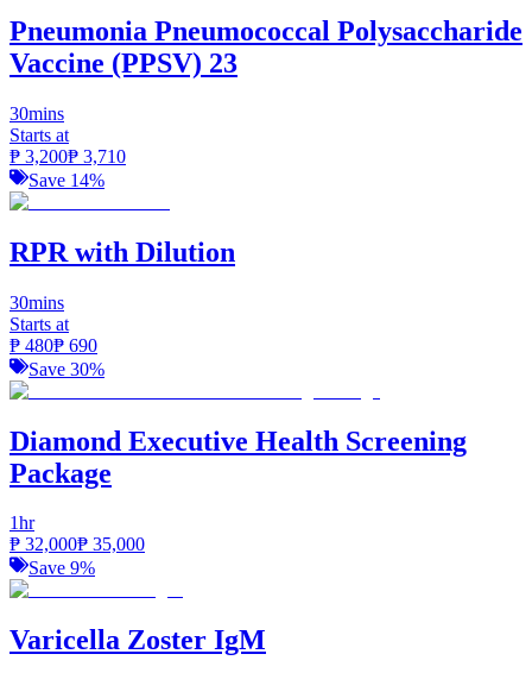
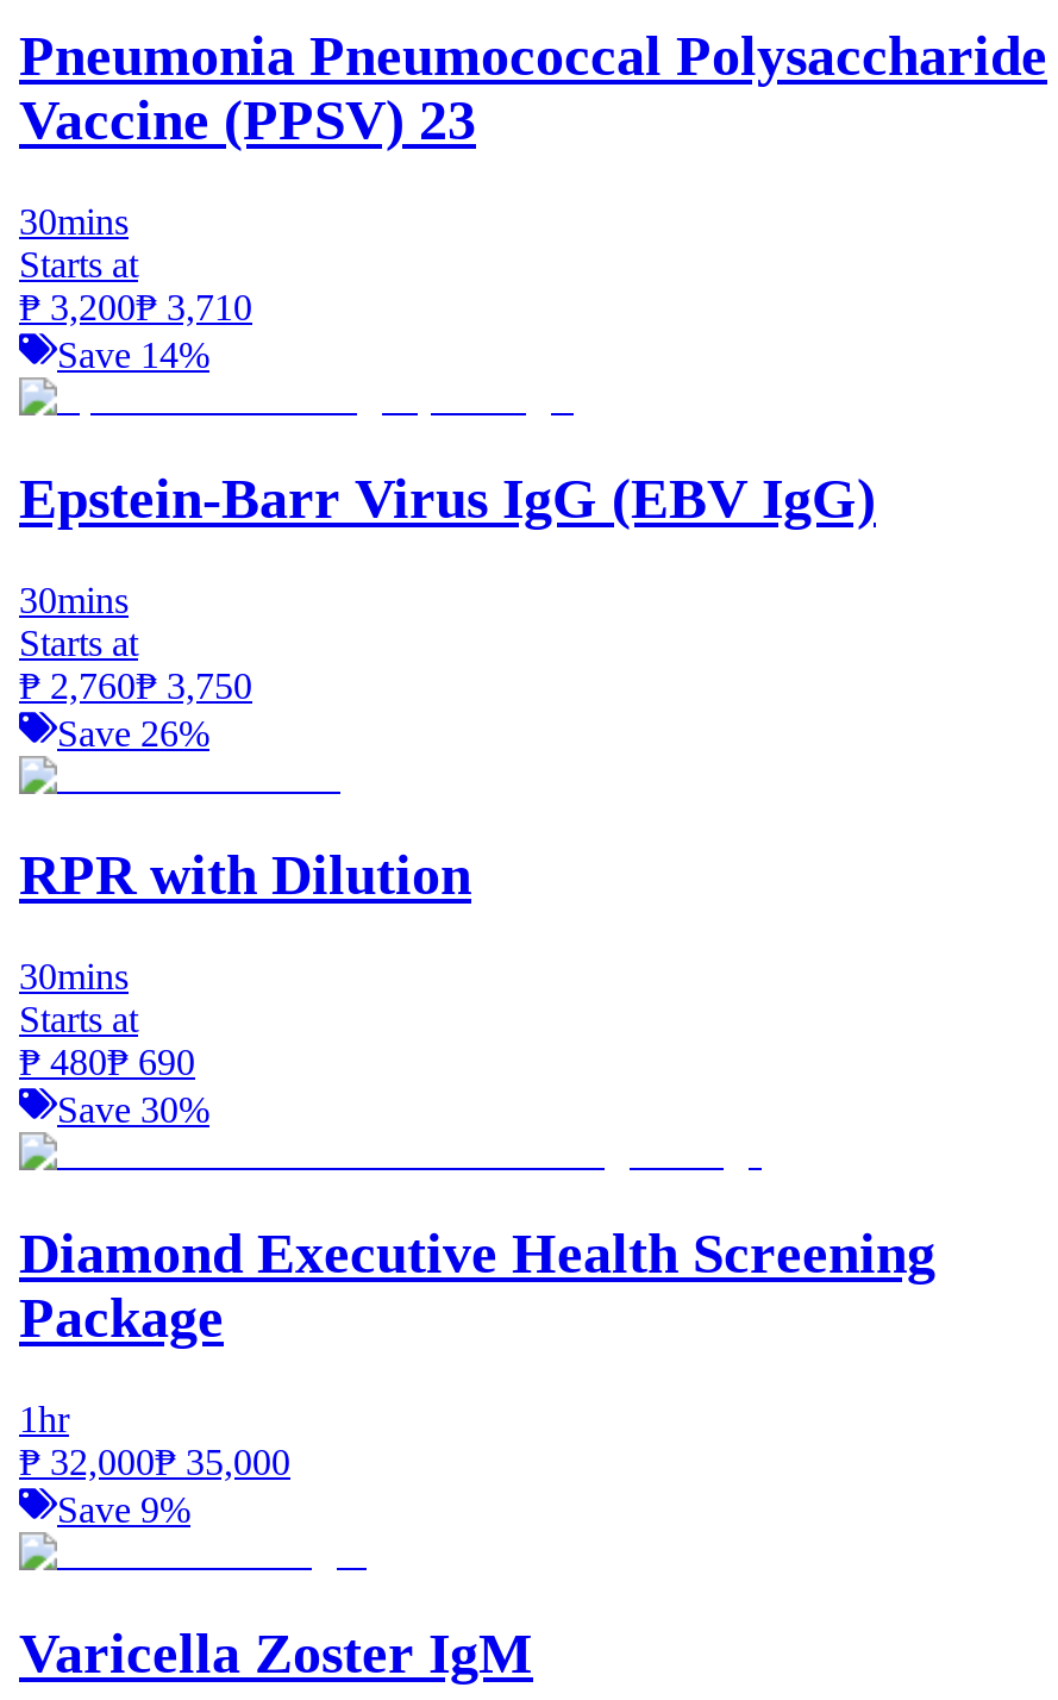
none -> [19,467,876,753] Epstein-Barr Virus IgG (EBV IgG) | 30mins | Starts at | ₱ 2,760₱ 3,750 | Save 26%

